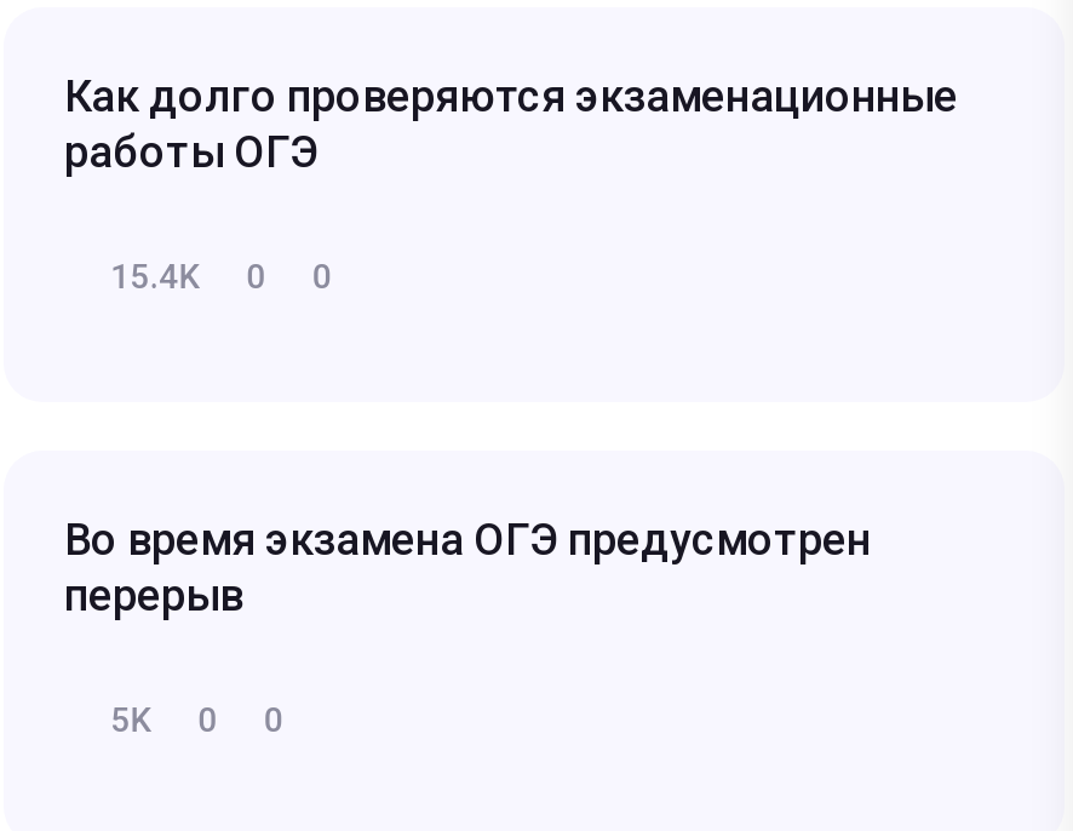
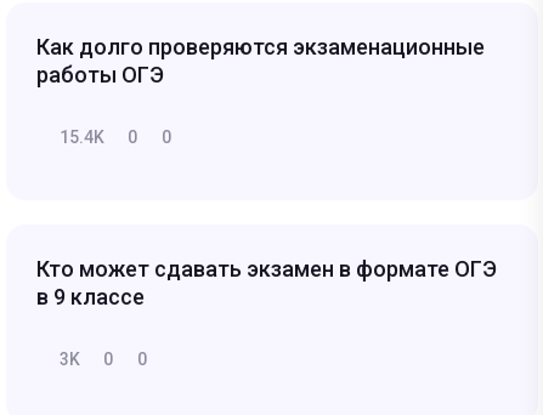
[64,513,871,620] Во время экзамена ОГЭ предусмотрен | перерыв -> [36,256,497,309] Кто может сдавать экзамен в формате ОГЭ | в 9 классе
[111,700,284,739] 5K 0 0 -> [60,349,147,369] 3K 0 0

